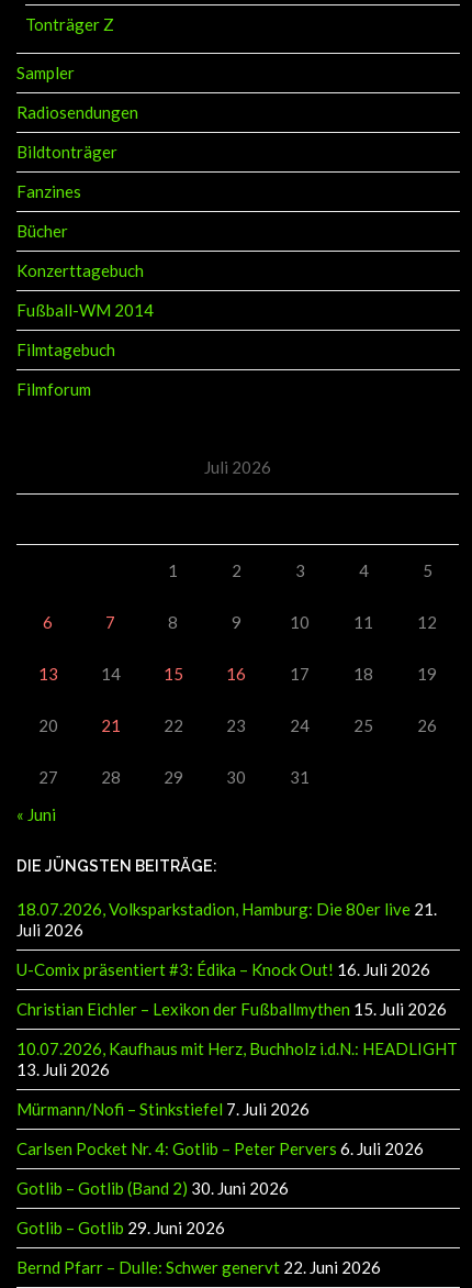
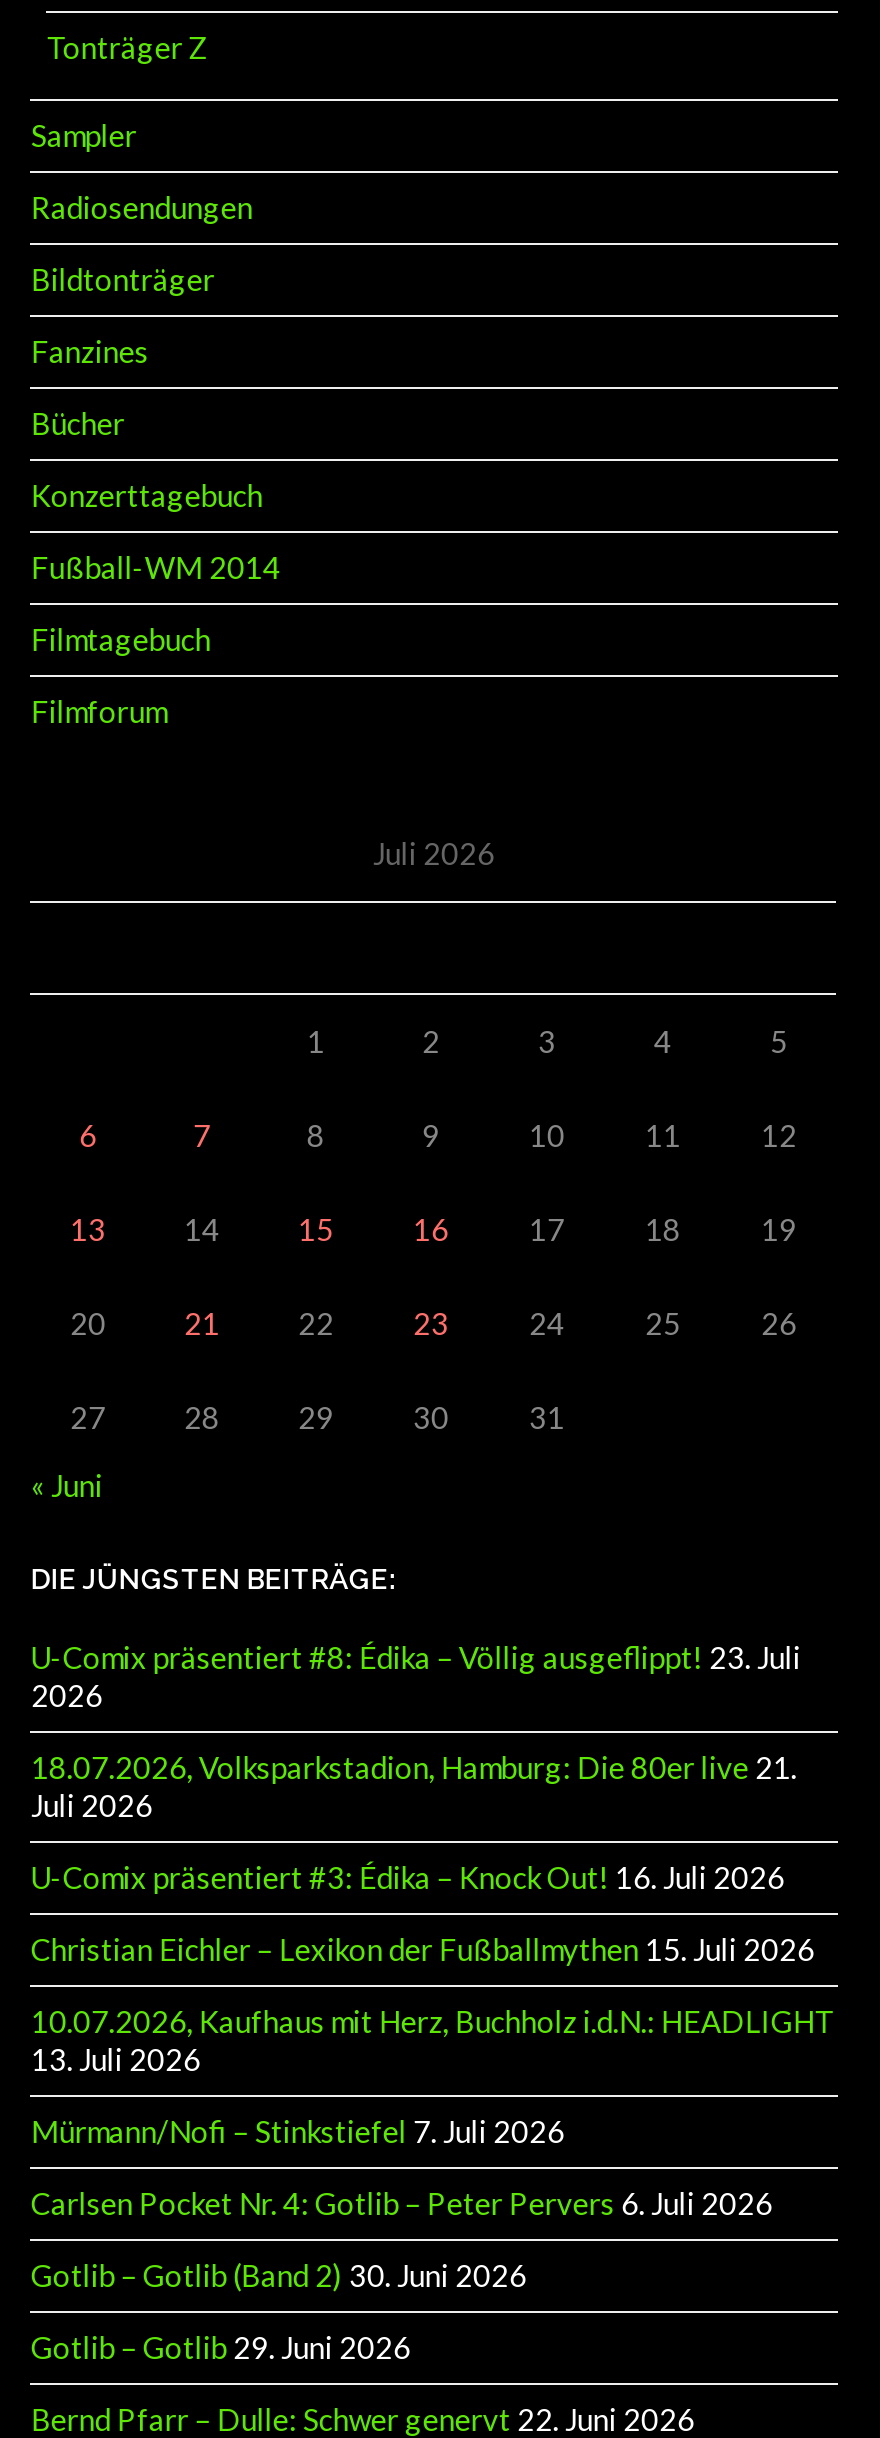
none -> [31,1631,800,1705] U-Comix präsentiert #8: Édika – Völlig ausgeflippt! 23. Juli | 2026

